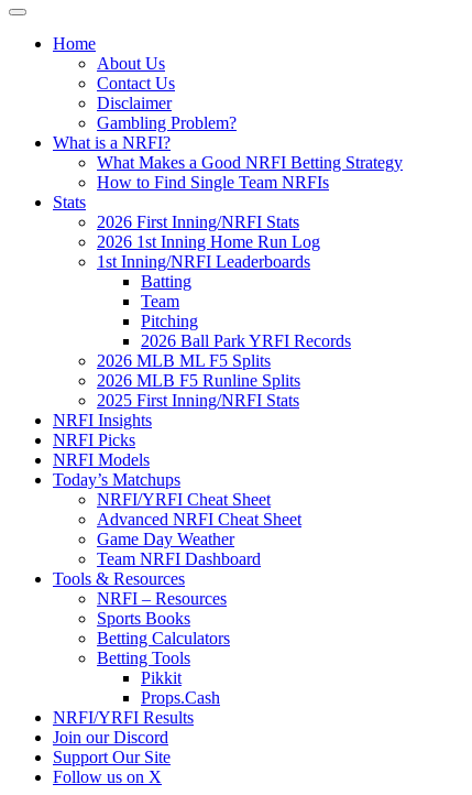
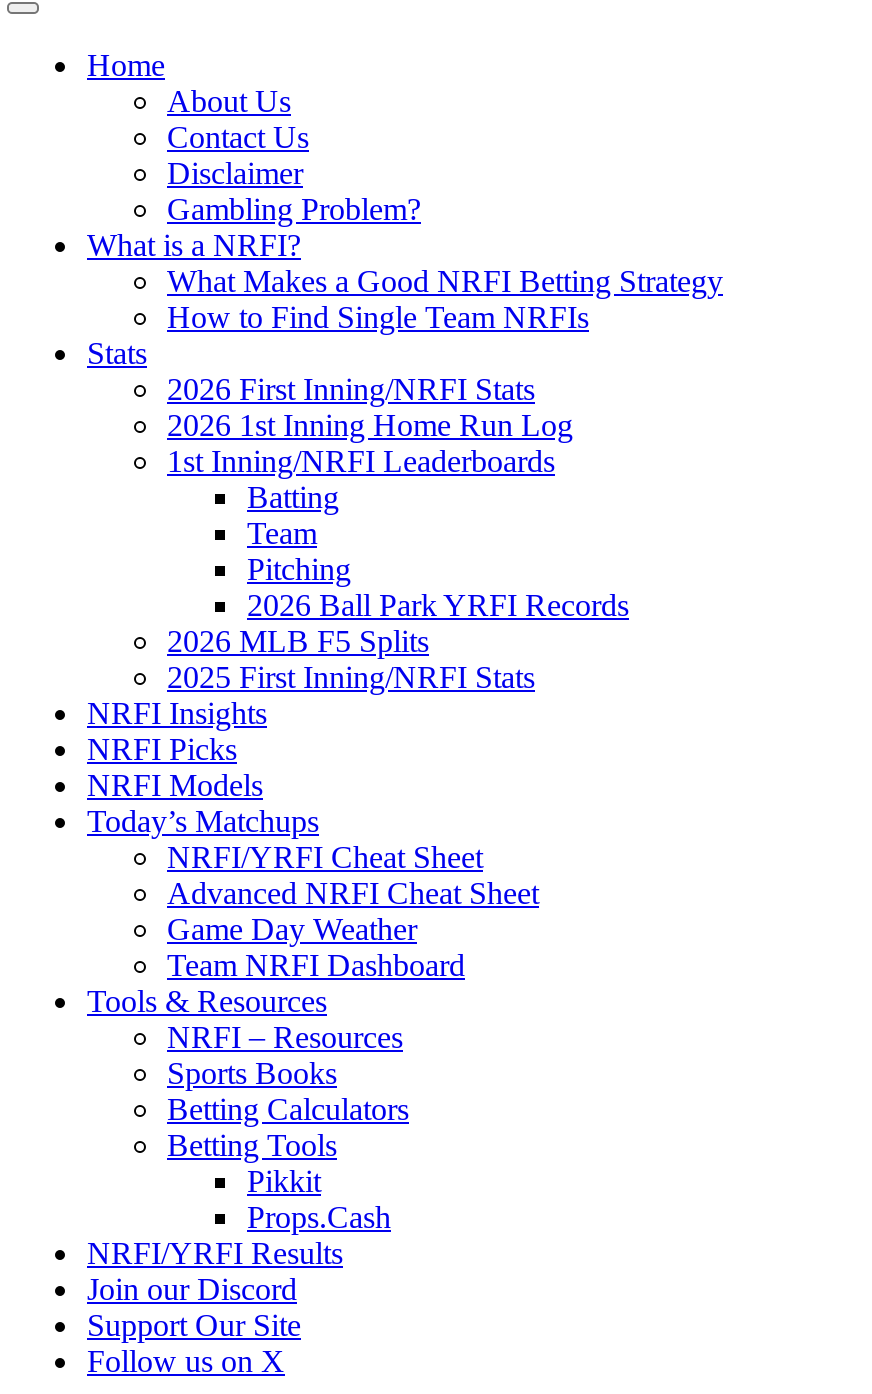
[97,351,300,390] 2026 MLB ML F5 Splits | 2026 MLB F5 Runline Splits -> [167,624,429,658] 2026 MLB F5 Splits

